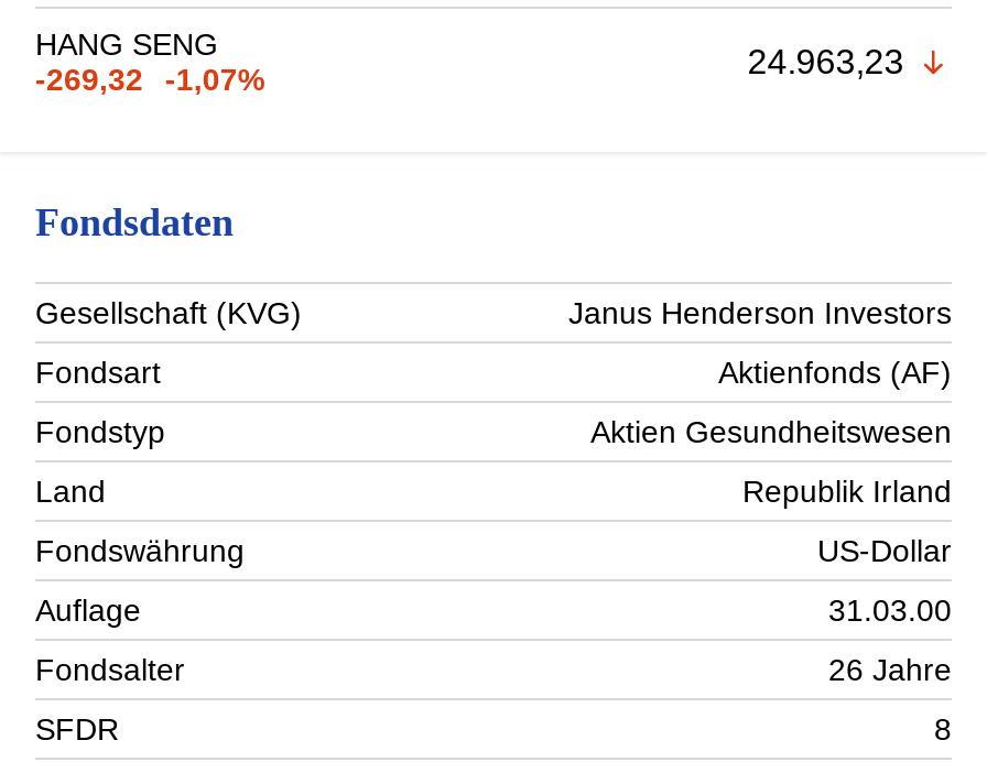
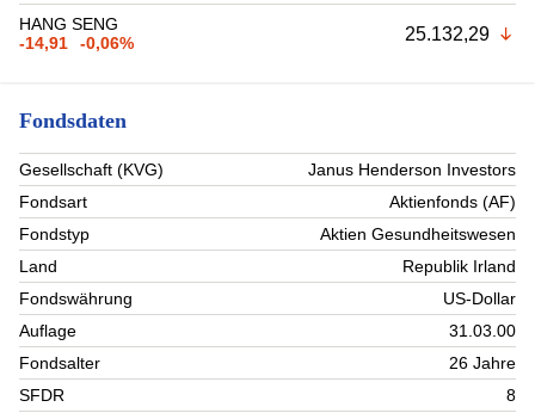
[748,44,904,81] 24.963,23 -> [405,24,490,44] 25.132,29
[35,62,143,97] -269,32 -> [19,33,68,53] -14,91
[165,62,264,97] -1,07% -> [80,33,134,53] -0,06%

